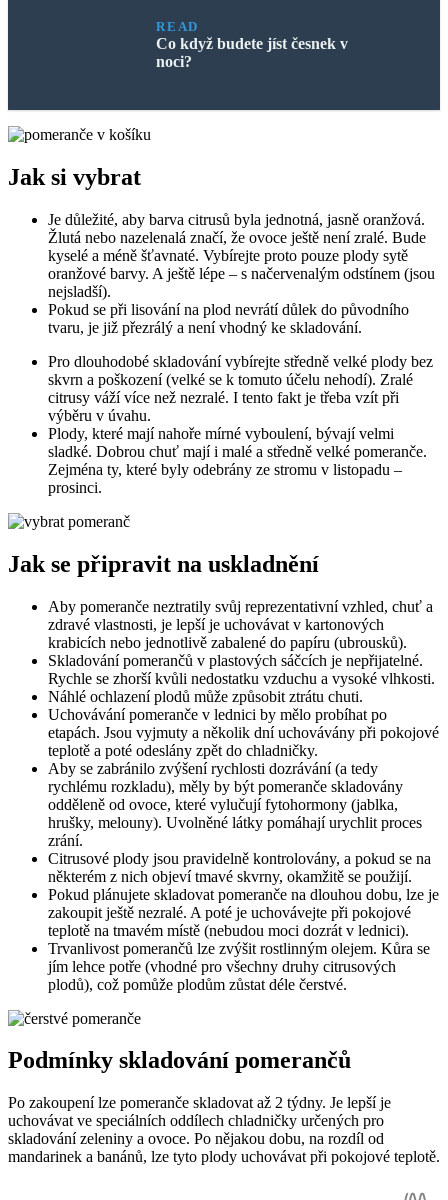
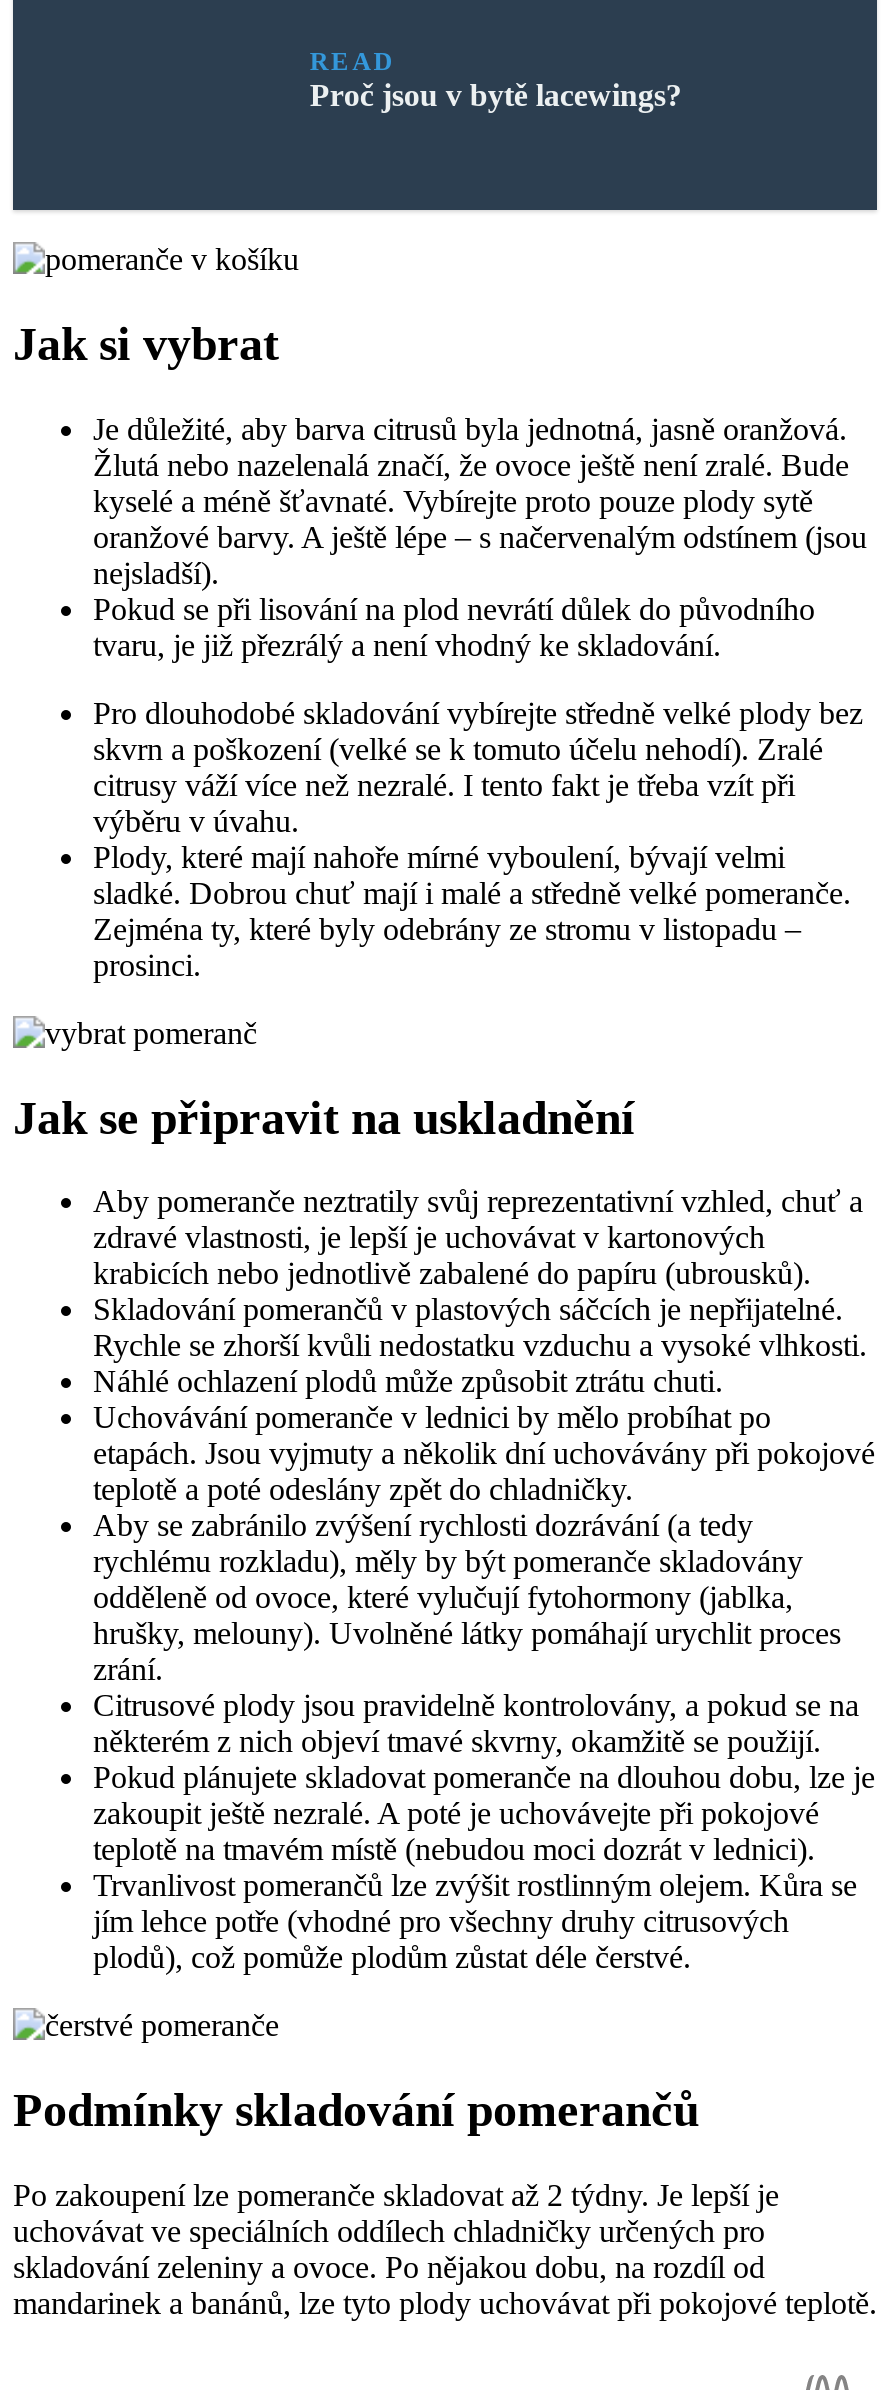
[156,35,348,70] Co když budete jíst česnek v | noci? -> [310,78,682,112] Proč jsou v bytě lacewings?

